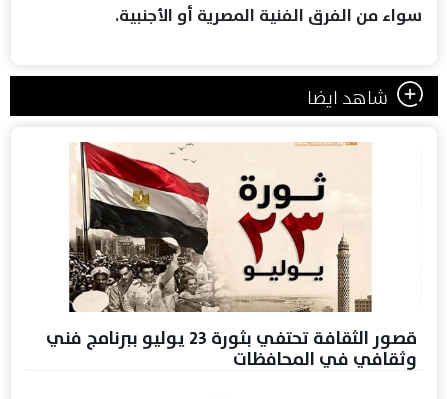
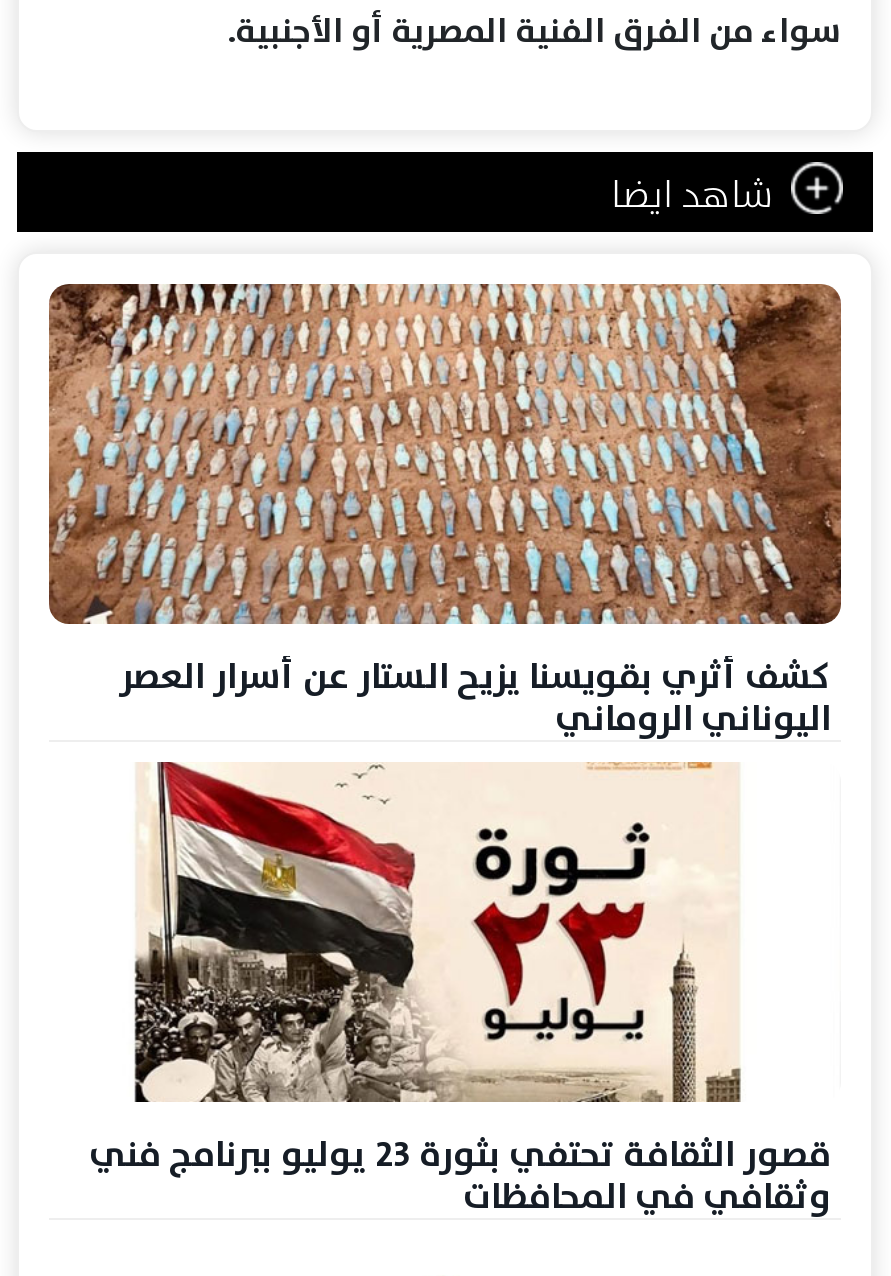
none -> [47,282,843,742] [image] | كشف أثري بقويسنا يزيح الستار عن أسرار العصر | اليوناني الروماني

